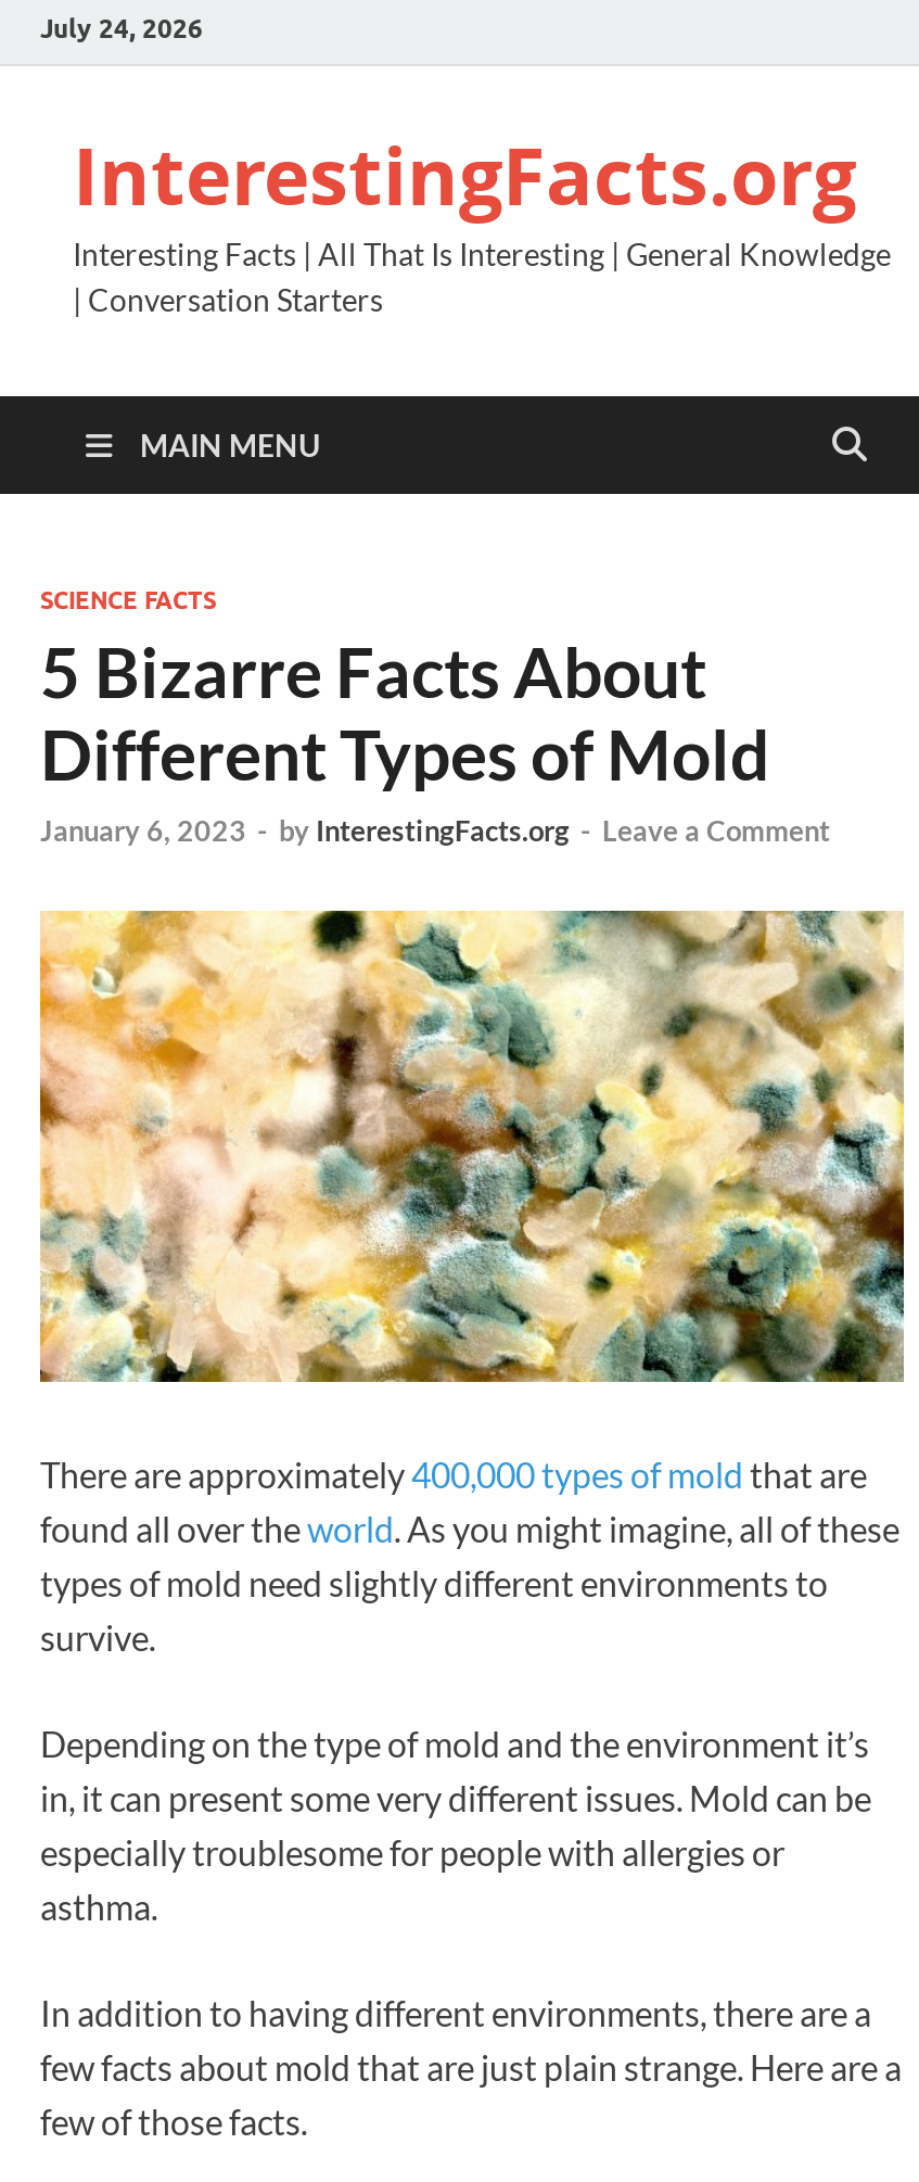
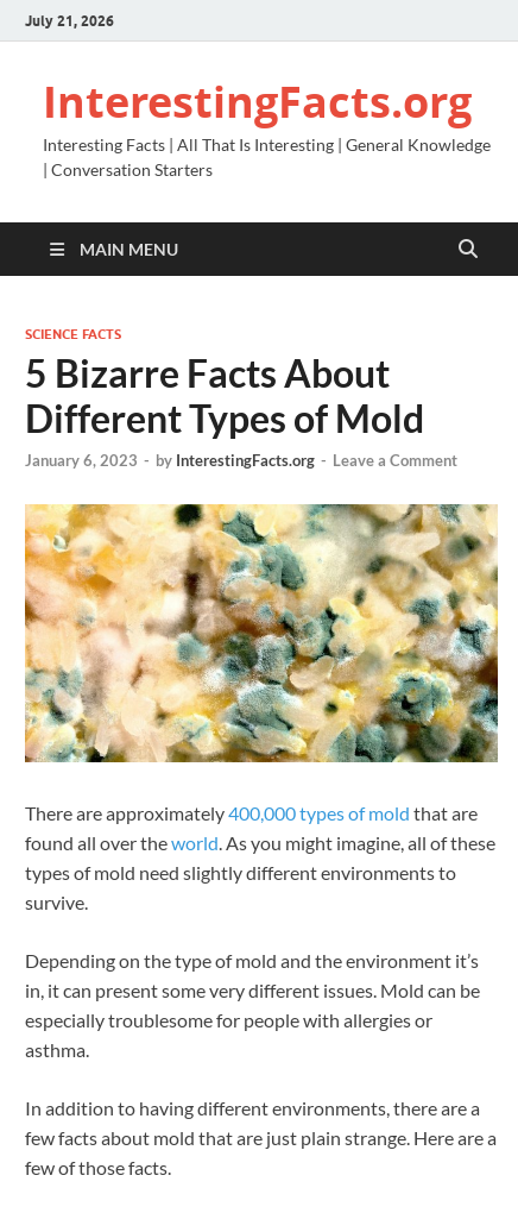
[40,11,203,43] July 24, 2026 -> [25,11,114,29] July 21, 2026

